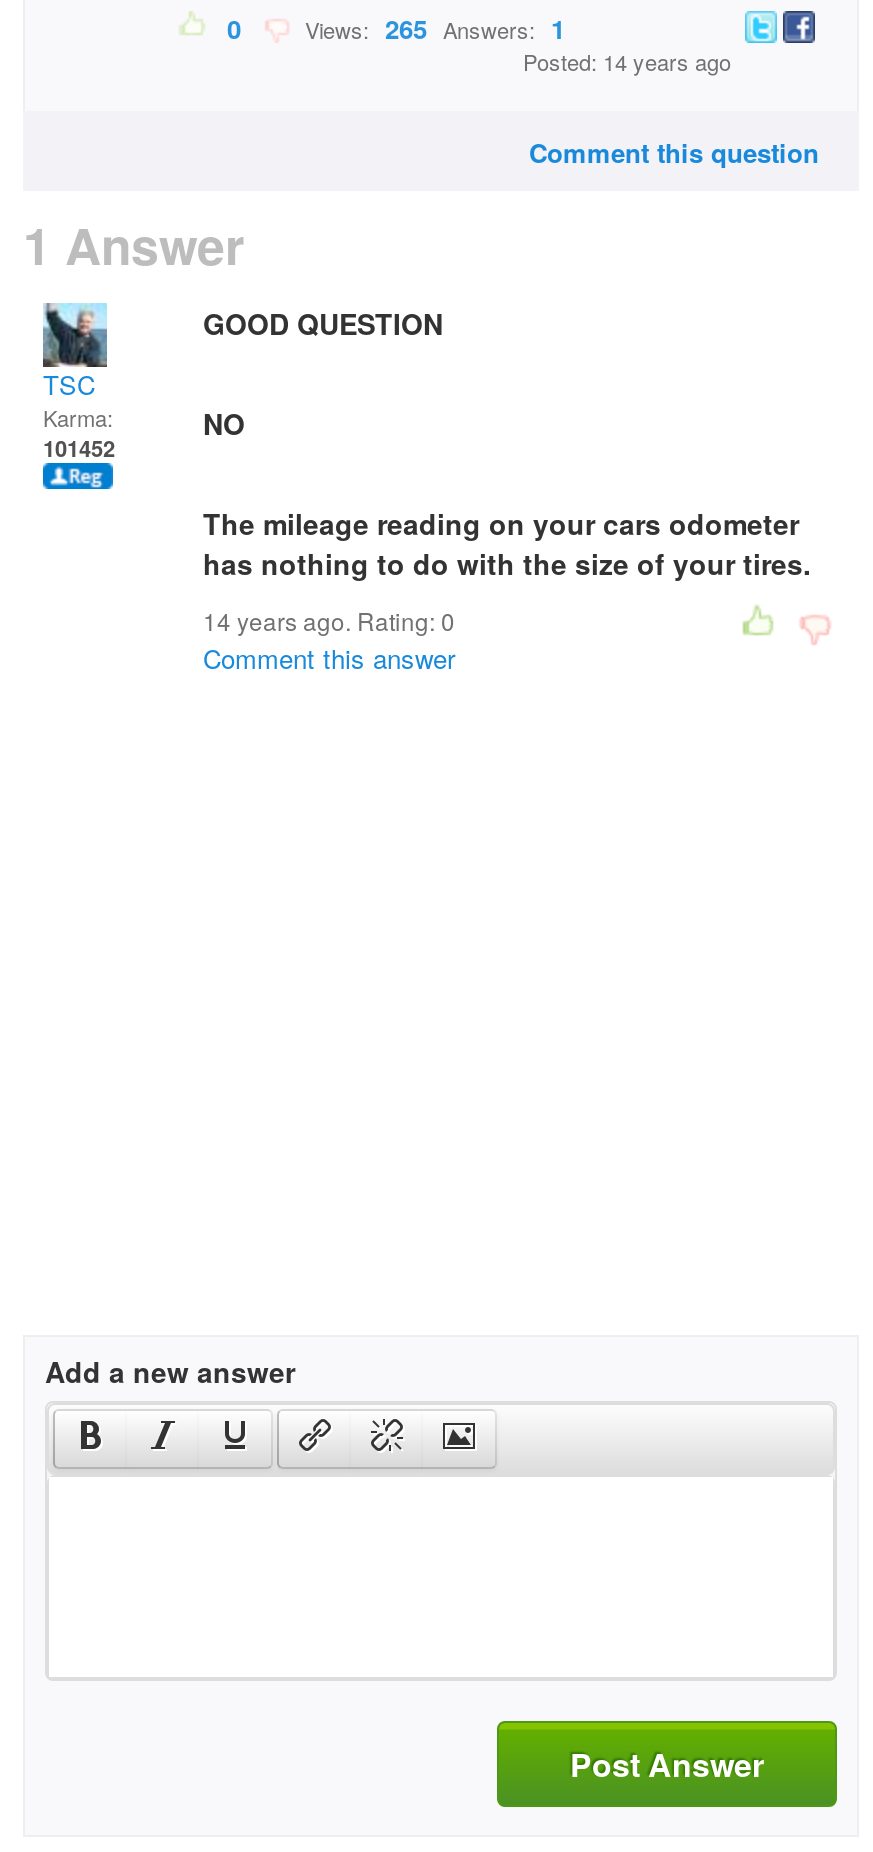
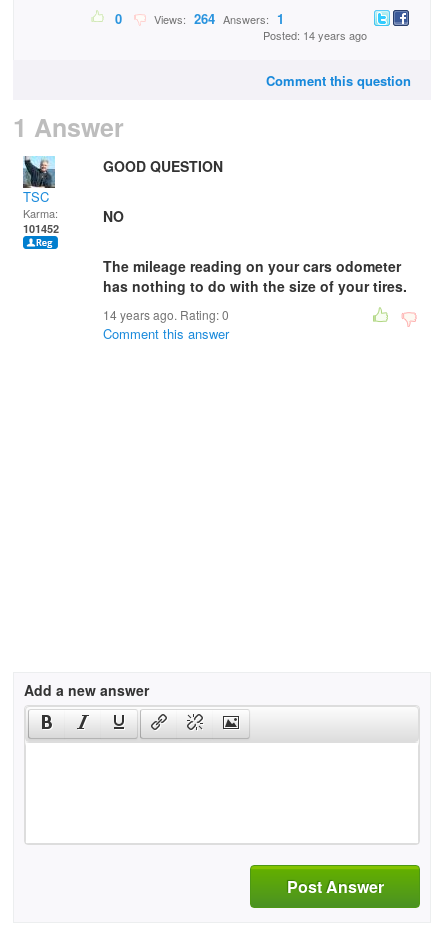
[293,9,565,47] Views: 265 Answers: 1 -> [148,9,284,28] Views: 264 Answers: 1

